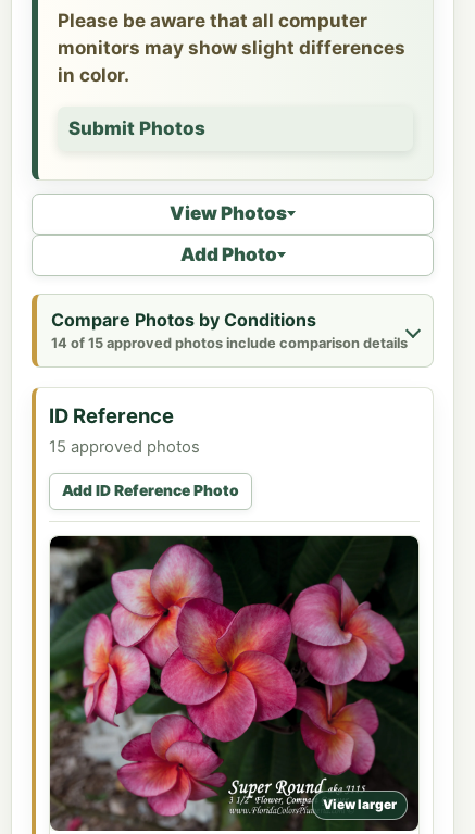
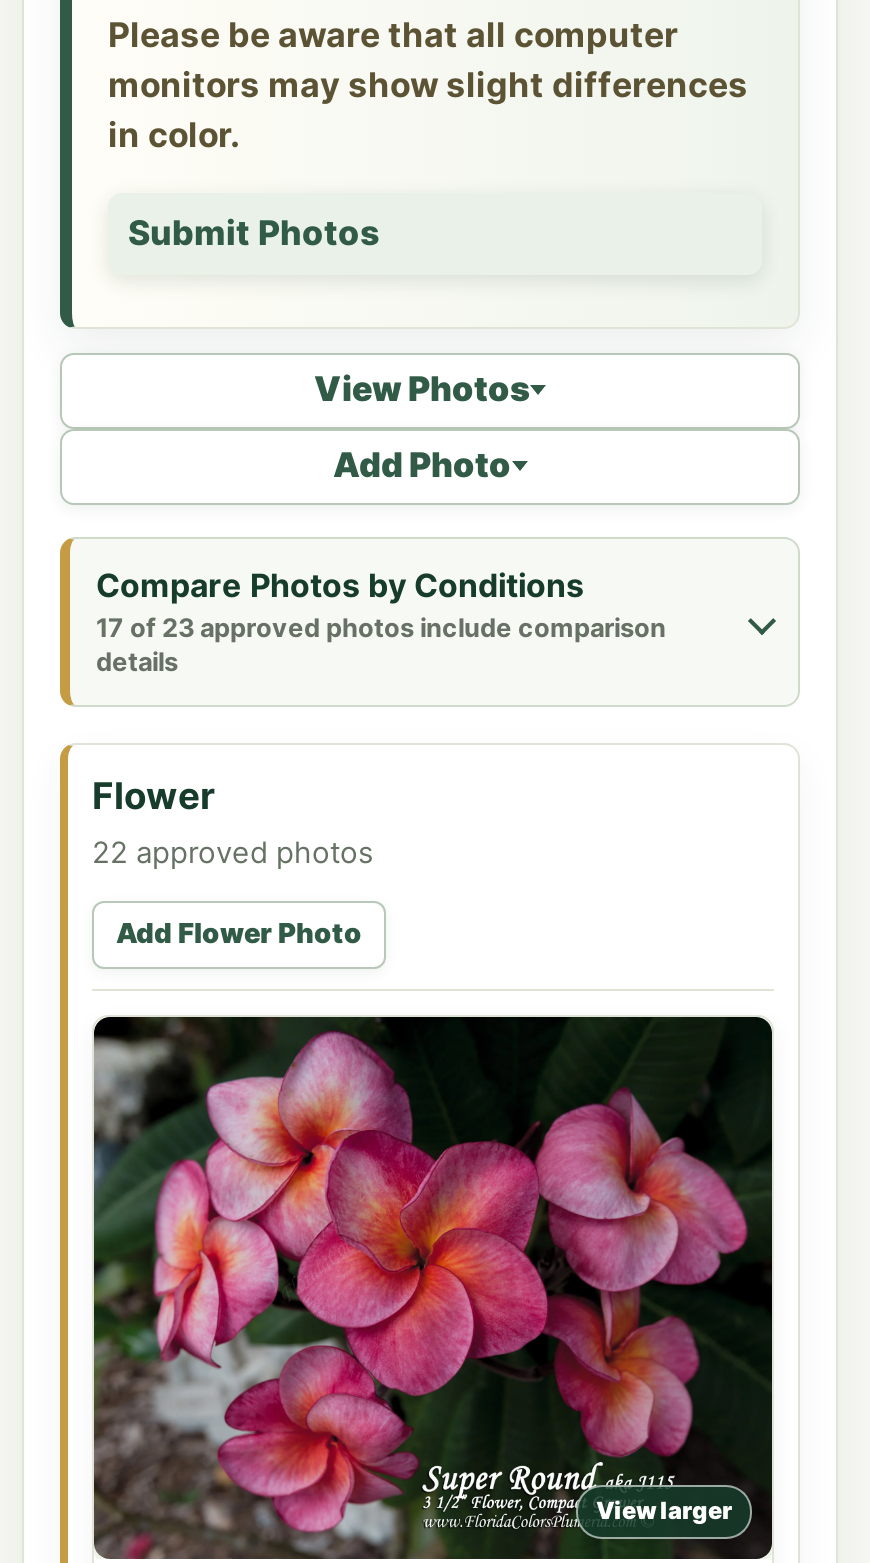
[51,334,408,351] 14 of 15 approved photos include comparison details -> [96,612,666,676] 17 of 23 approved photos include comparison | details
[49,403,200,456] ID Reference | 15 approved photos -> [92,772,374,870] Flower | 22 approved photos
[62,482,239,499] Add ID Reference Photo -> [116,917,362,949] Add Flower Photo

